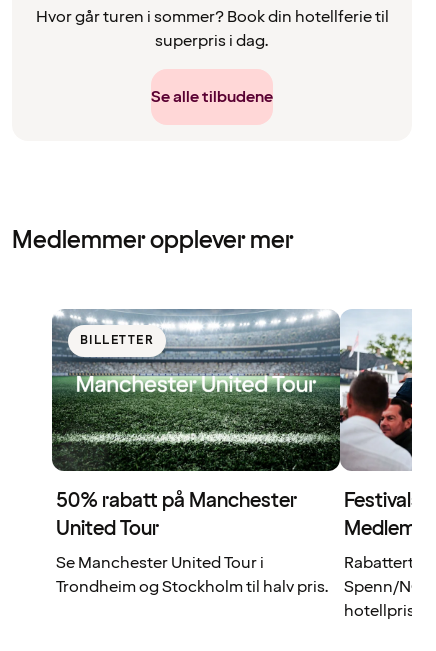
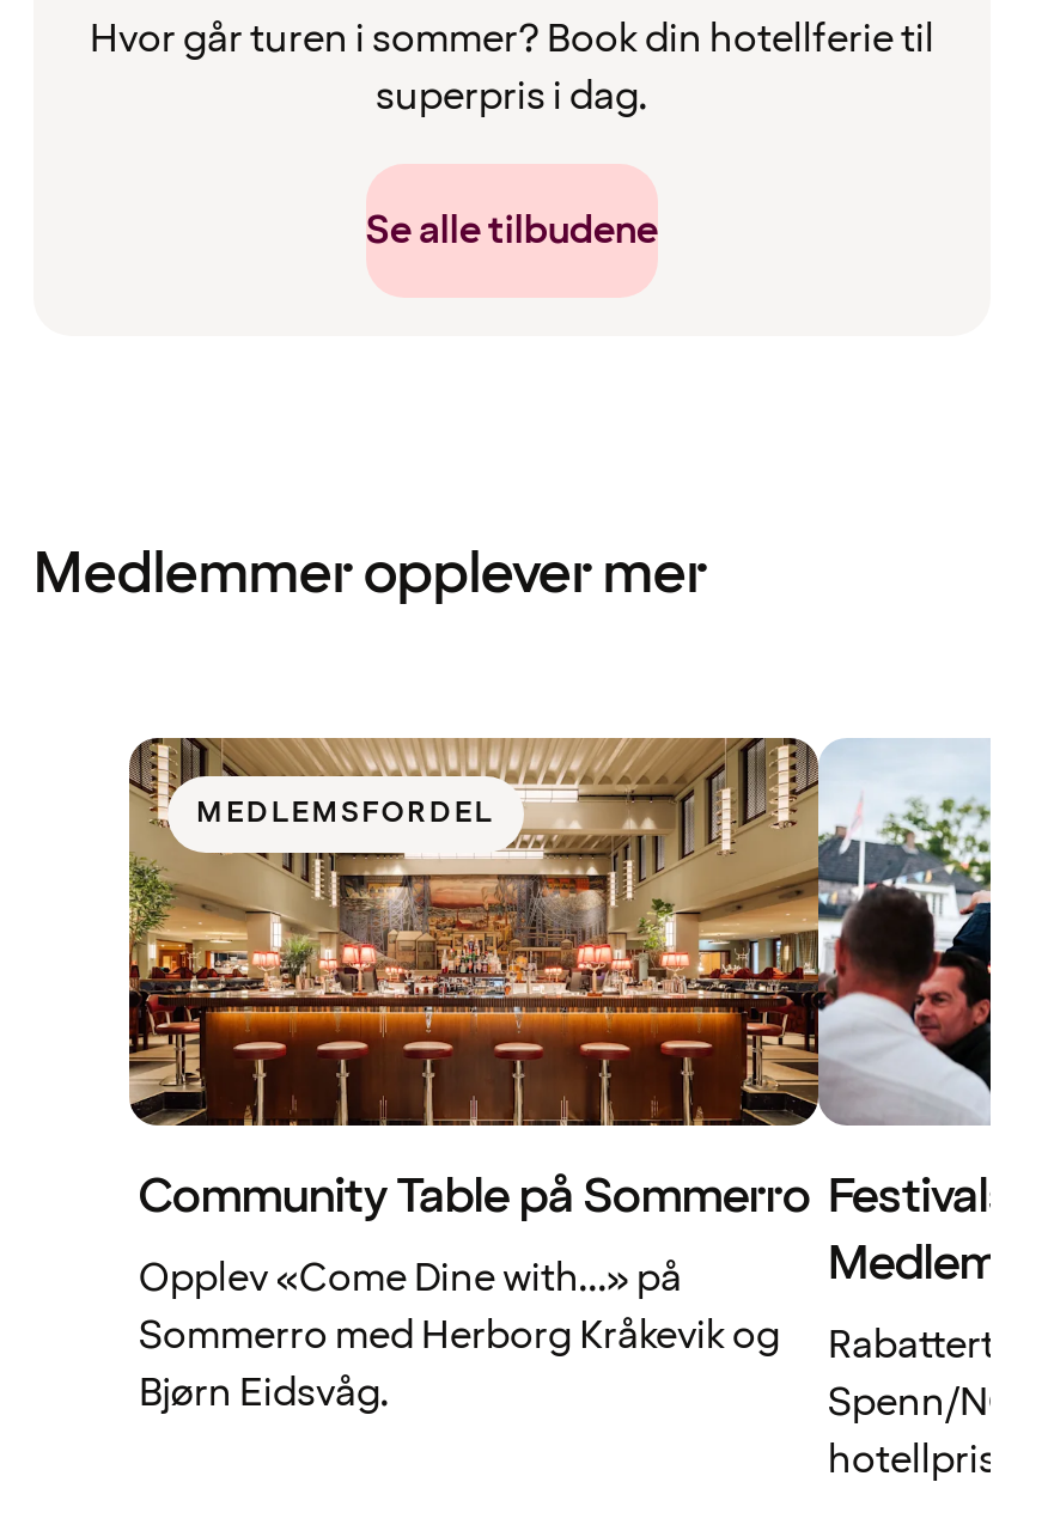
[51,309,341,472] [image] | BILLETTER -> [127,736,821,1128] [image] | MEDLEMSFORDEL
[56,487,329,598] 50% rabatt på Manchester | United Tour | Se Manchester United Tour i | Trondheim og Stockholm til halv pris. -> [139,1163,811,1419] Community Table på Sommerro | Opplev «Come Dine with...» på | Sommerro med Herborg Kråkevik og | Bjørn Eidsvåg.

